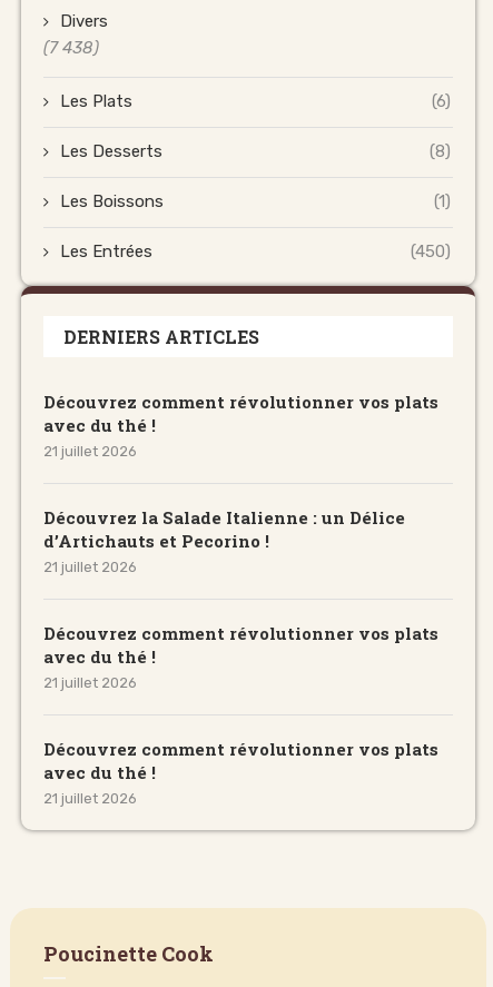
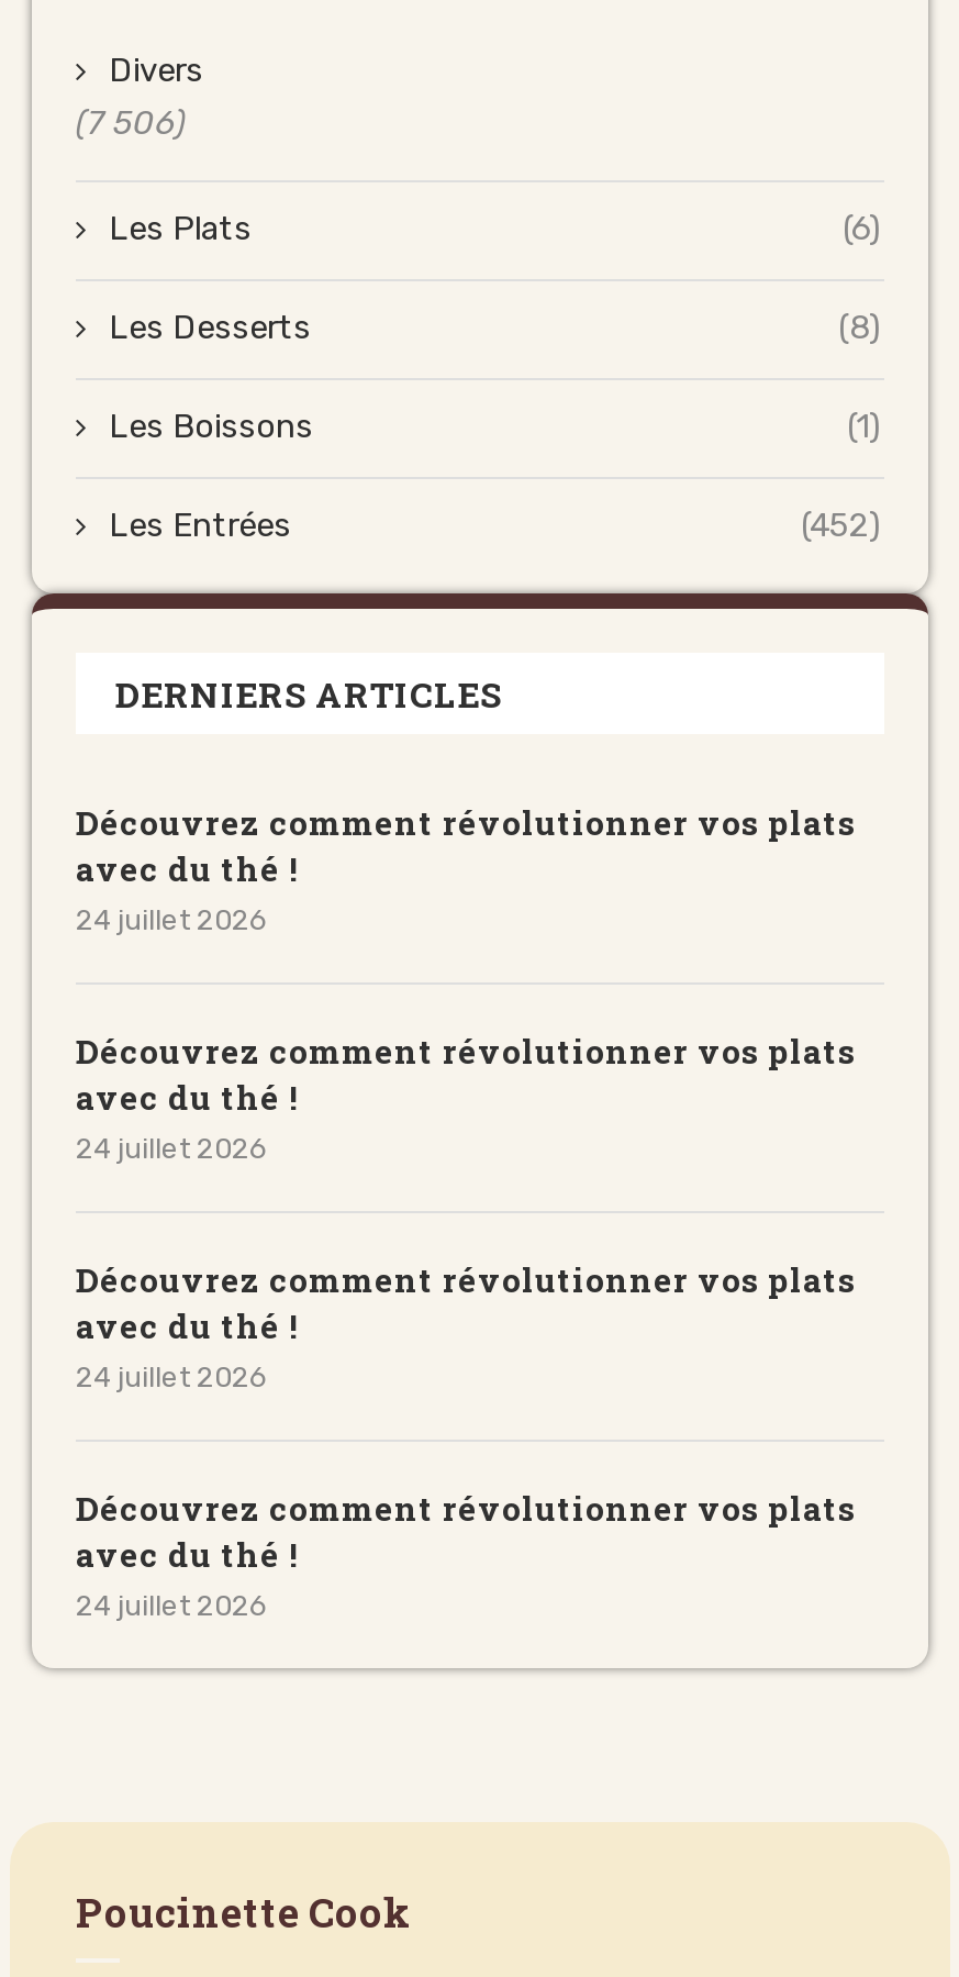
[43,37,99,57] (7 438) -> [76,102,186,142] (7 506)
[411,241,451,261] (450) -> [801,505,880,544] (452)
[43,442,405,575] 21 juillet 2026 | Découvrez la Salade Italienne : un Délice | d’Artichauts et Pecorino ! | 21 juillet 2026 -> [76,902,267,935] 24 juillet 2026
moved [43,622,438,667] -> [76,1028,856,1118]: Découvrez comment révolutionner vos plats | avec du thé !
[43,674,137,691] 21 juillet 2026 -> [76,1131,267,1164] 24 juillet 2026
moved [43,737,438,783] -> [76,1256,856,1346]: Découvrez comment révolutionner vos plats | avec du thé !
[43,790,137,806] 21 juillet 2026 -> [76,1360,856,1621] 24 juillet 2026 | Découvrez comment révolutionner vos plats | avec du thé ! | 24 juillet 2026

